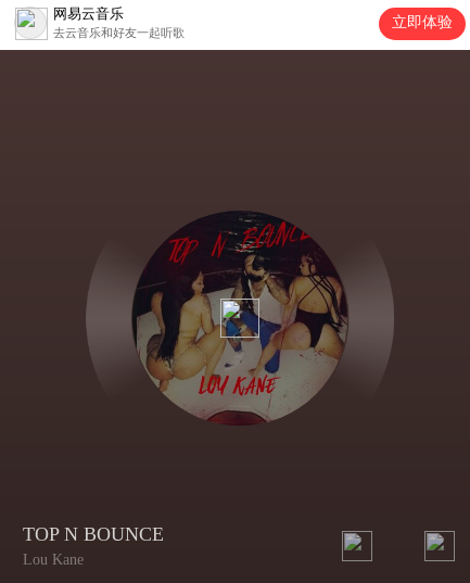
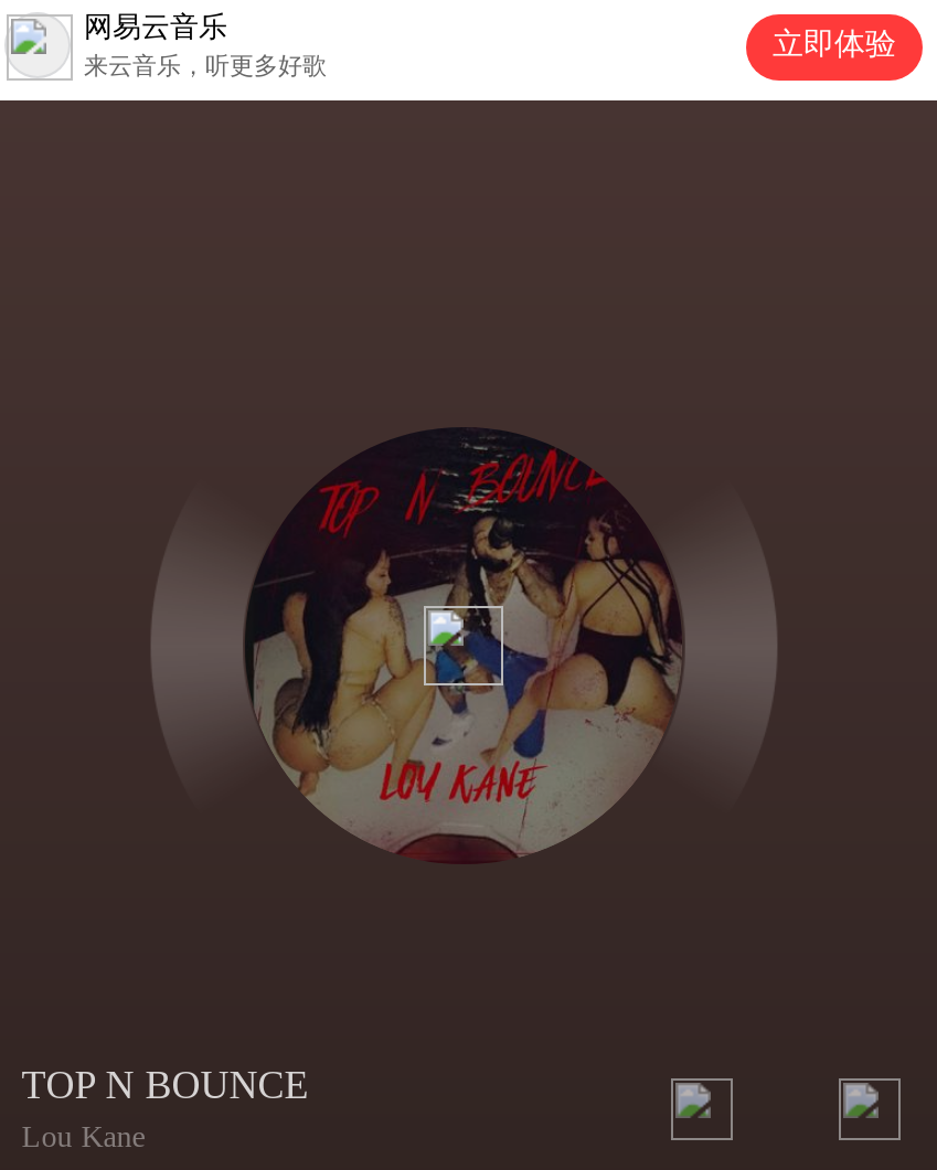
[53,26,185,39] 去云音乐和好友一起听歌 -> [84,52,327,78] 来云音乐，听更多好歌

